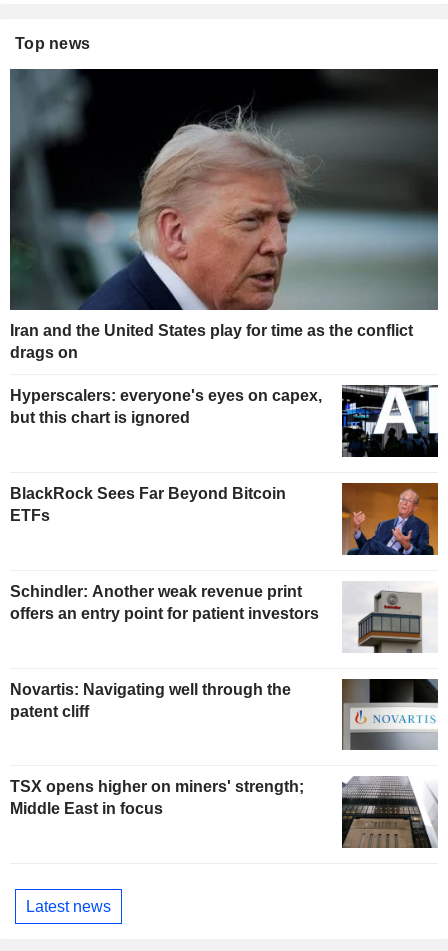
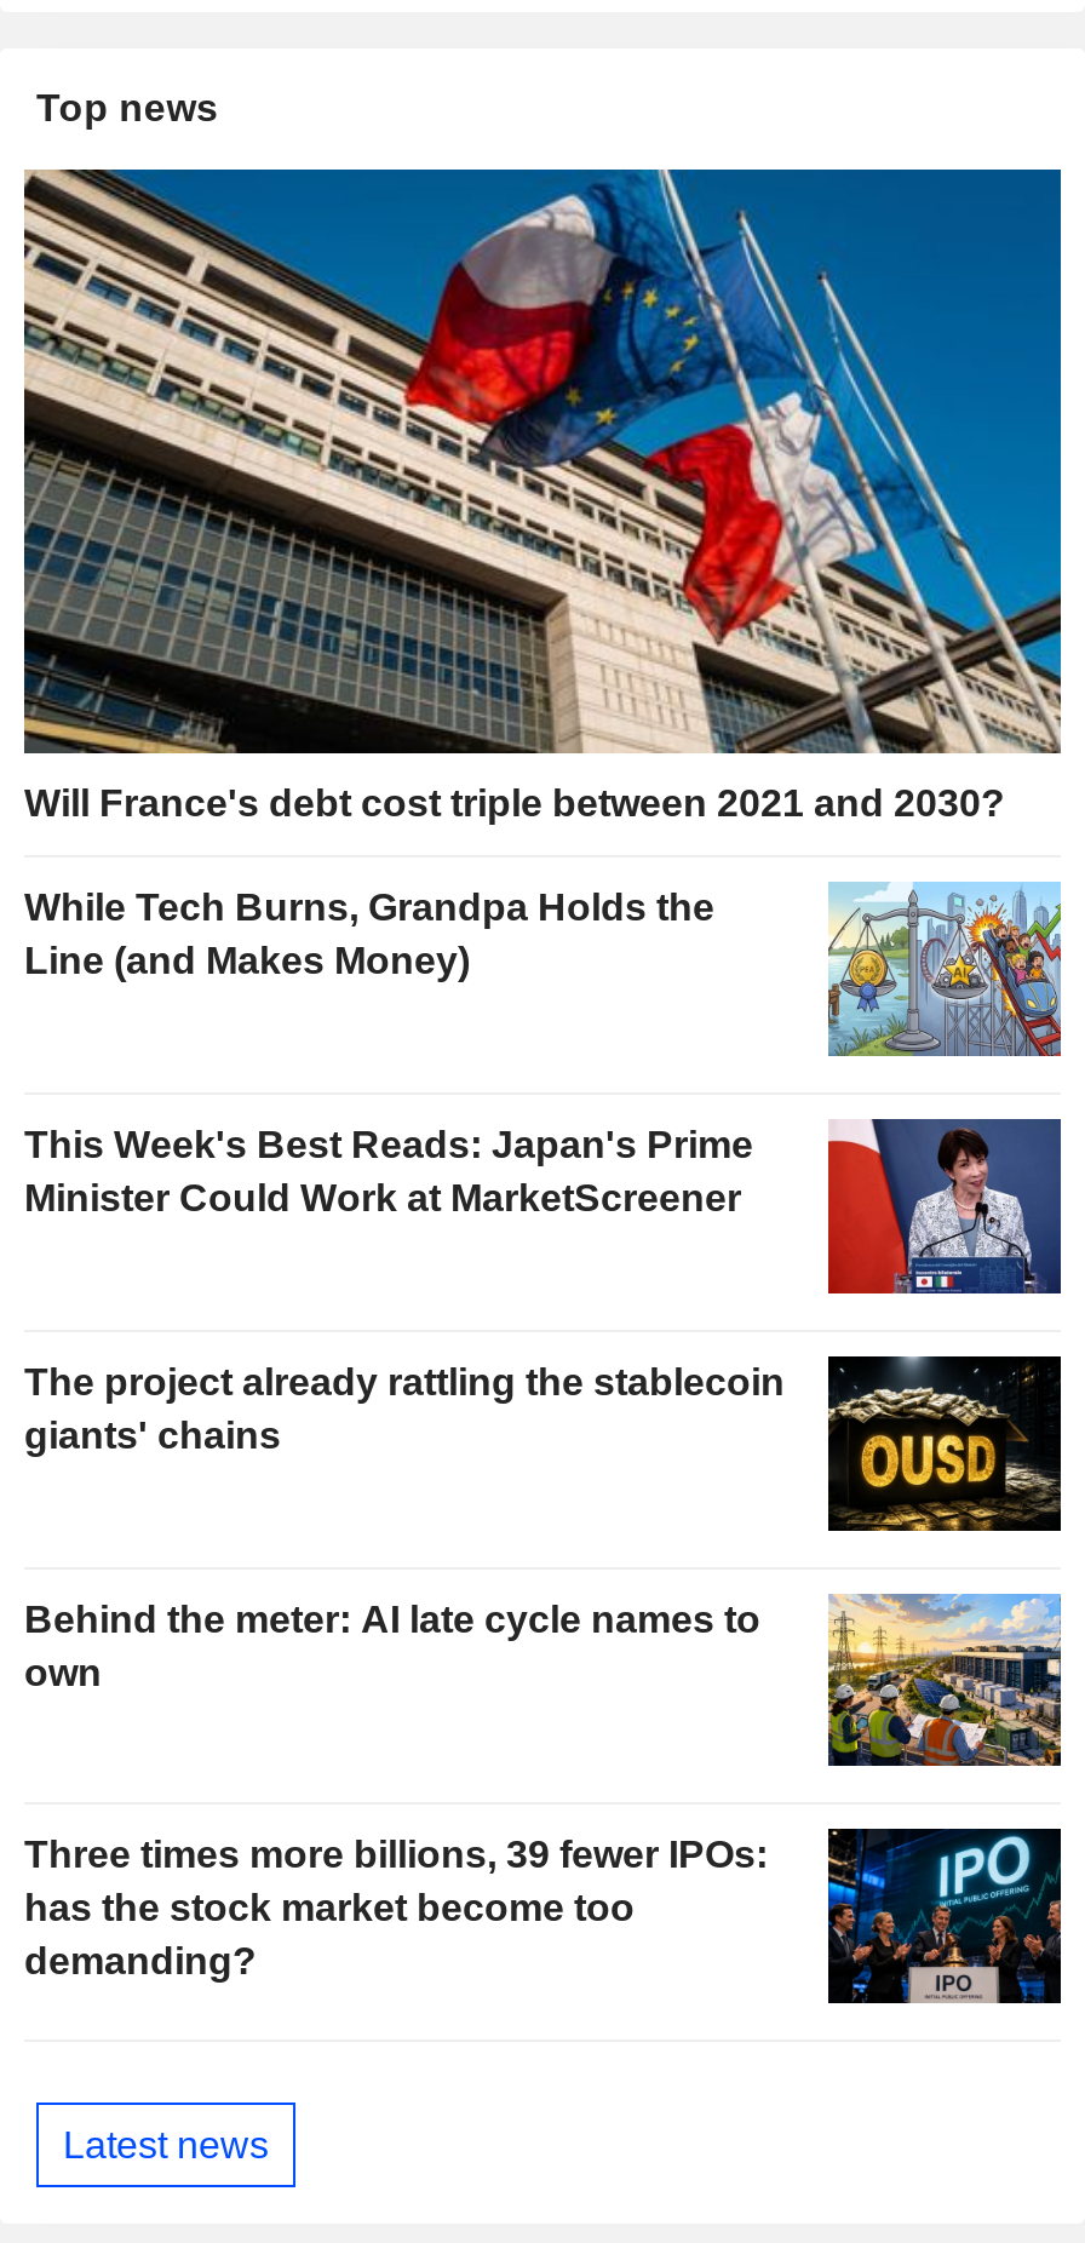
[10,68,439,361] [image] | Iran and the United States play for time as the conflict | drags on -> [24,167,1063,824] [image] | Will France's debt cost triple between 2021 and 2030?
[10,387,322,426] Hyperscalers: everyone's eyes on capex, | but this chart is ignored -> [24,887,714,981] While Tech Burns, Grandpa Holds the | Line (and Makes Money)
[341,384,439,458] [image] -> [828,882,1063,1059] [image]
[10,485,286,524] BlackRock Sees Far Beyond Bitcoin | ETFs -> [24,1124,753,1218] This Week's Best Reads: Japan's Prime | Minister Could Work at MarketScreener
[341,482,439,556] [image] -> [828,1117,1063,1296] [image]
[10,581,438,653] [image] | Schindler: Another weak revenue print | offers an entry point for patient investors -> [24,1354,1063,1533] [image] | The project already rattling the stablecoin | giants' chains
[10,680,291,719] Novartis: Navigating well through the | patent cliff -> [24,1597,760,1692] Behind the meter: AI late cycle names to | own
[342,678,438,750] [image] -> [828,1591,1063,1766] [image]
[10,776,438,849] [image] | TSX opens higher on miners' strength; | Middle East in focus -> [24,1826,1063,2006] [image] | Three times more billions, 39 fewer IPOs: | has the stock market become too | demanding?

